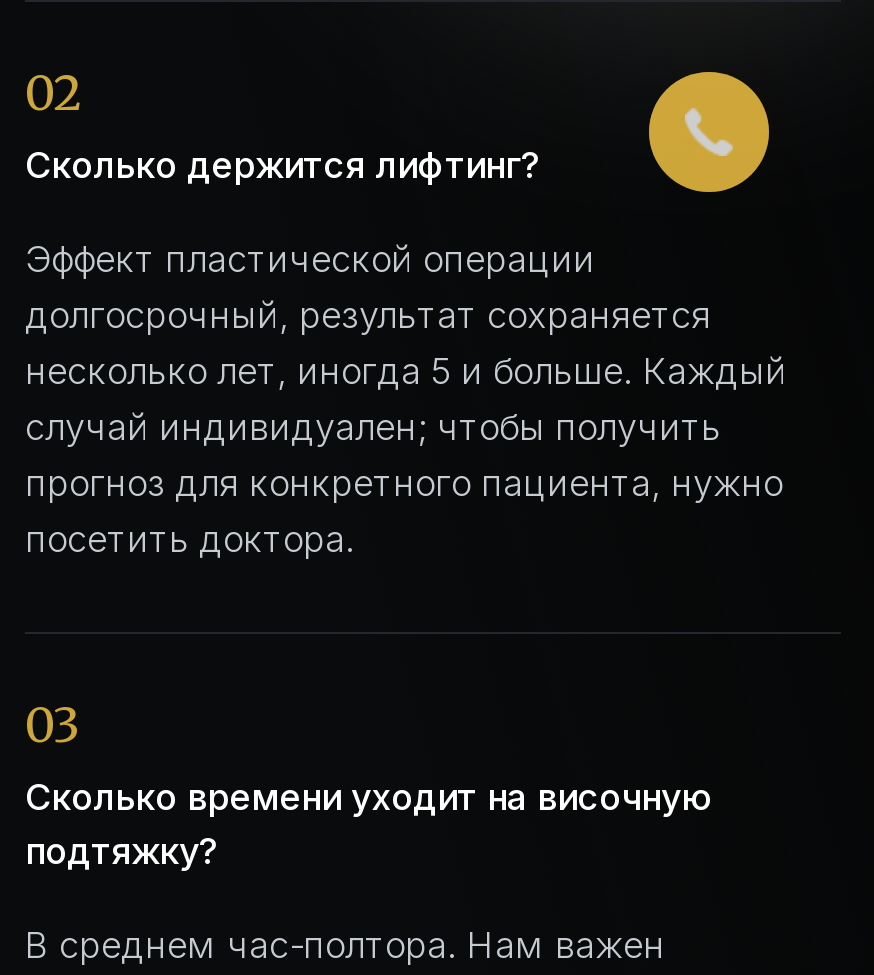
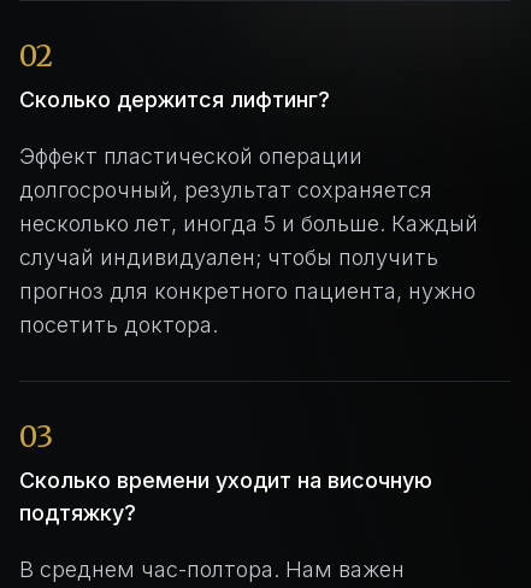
[647,70,771,194] [image] -> none

